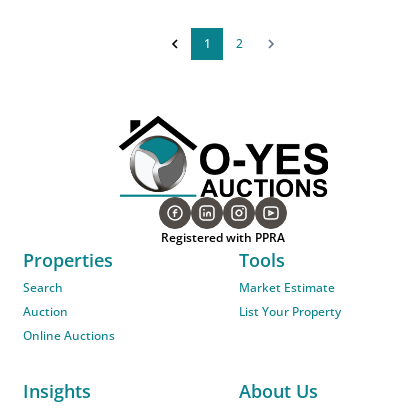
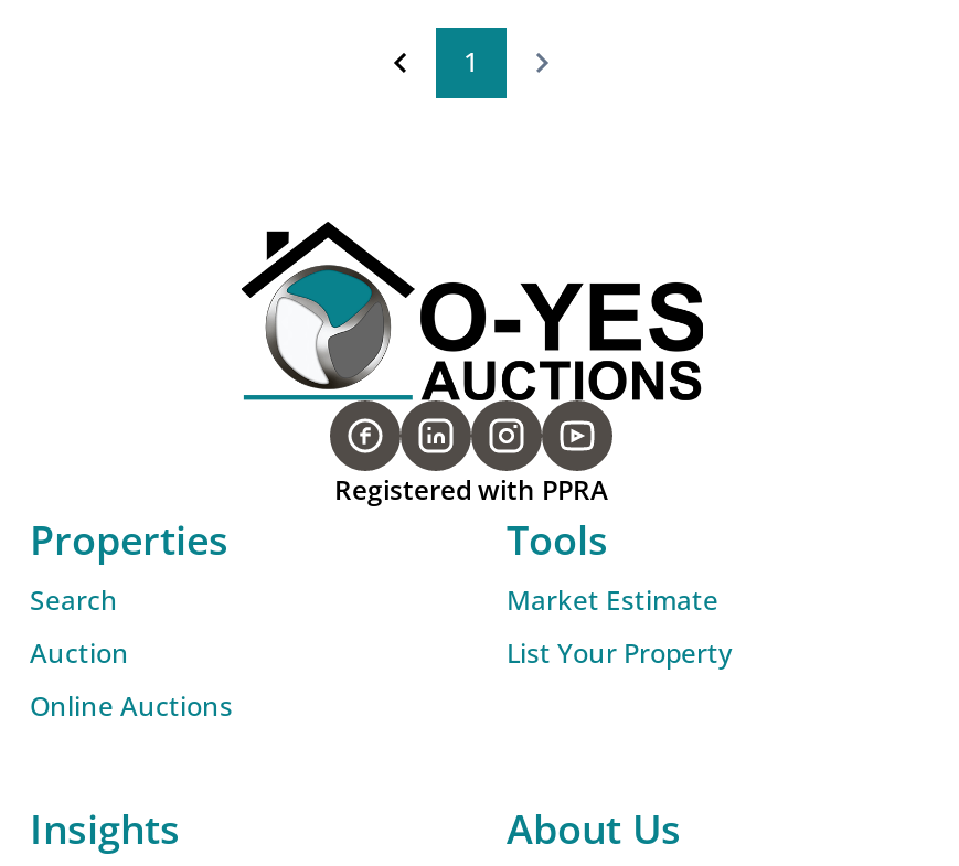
[235,35,242,52] 2 -> none

